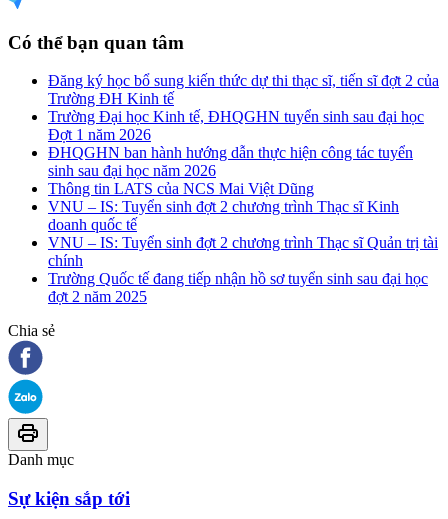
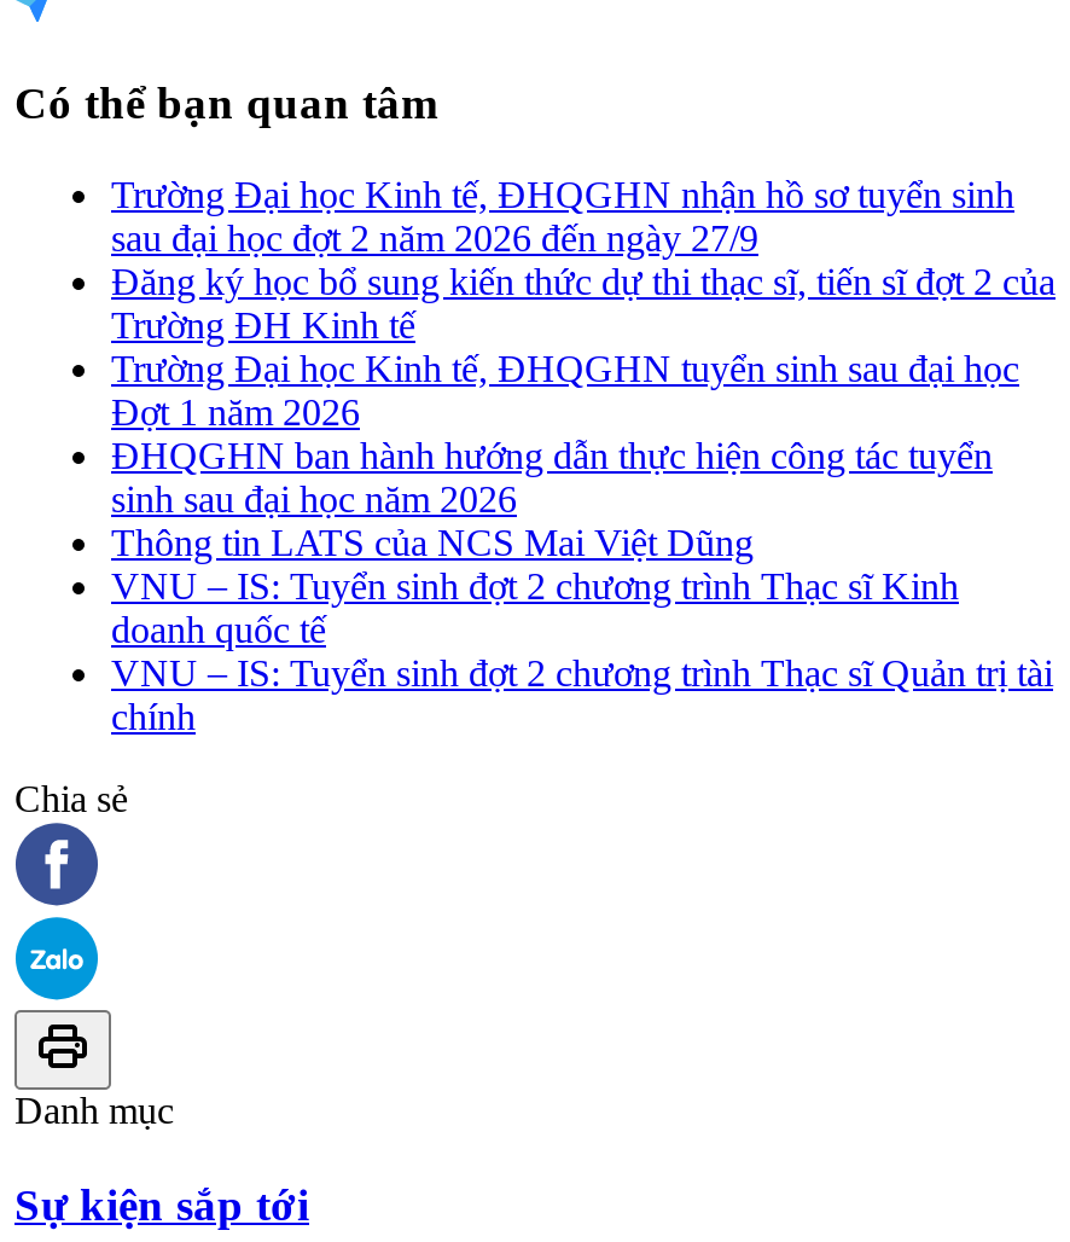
none -> [111,174,1014,259] Trường Đại học Kinh tế, ĐHQGHN nhận hồ sơ tuyển sinh | sau đại học đợt 2 năm 2026 đến ngày 27/9
moved [48,72,439,269] -> [111,261,1056,737]: Đăng ký học bổ sung kiến thức dự thi thạc sĩ, tiến sĩ đợt 2 của | Trường ĐH Kinh tế | Trường Đại học Kinh tế, ĐHQGHN tuyển sinh sau đại học | ... | VNU – IS: Tuyển sinh đợt 2 chương trình Thạc sĩ Quản trị tài | chính
[48,270,428,305] Trường Quốc tế đang tiếp nhận hồ sơ tuyển sinh sau đại học | đợt 2 năm 2025 -> none

